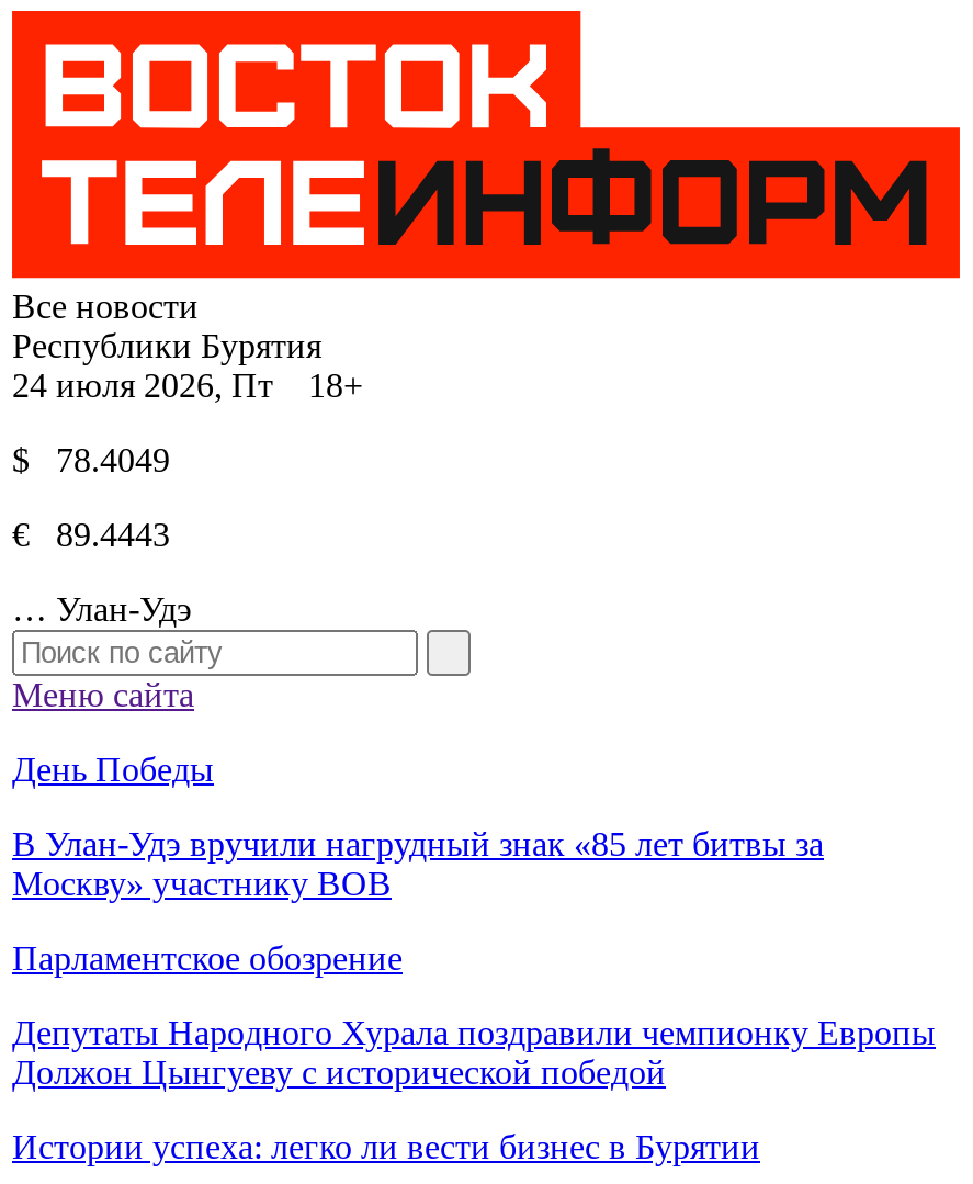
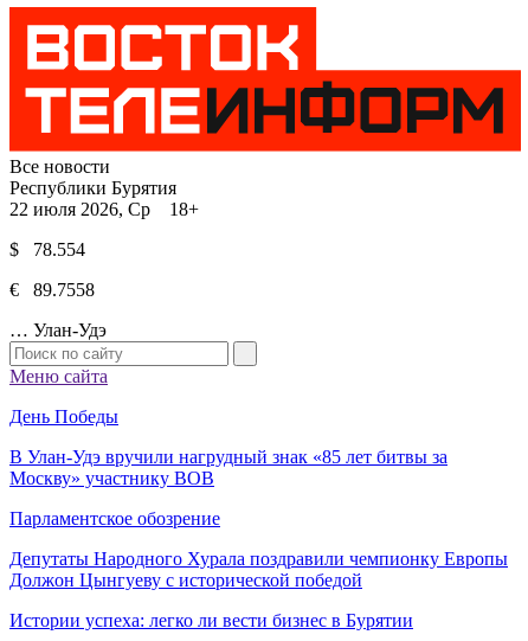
[12,367,363,404] 24 июля 2026, Пт 18+ -> [9,199,199,220] 22 июля 2026, Ср 18+
[12,442,170,479] $ 78.4049 -> [9,240,85,260] $ 78.554
[12,516,170,554] € 89.4443 -> [9,280,95,300] € 89.7558

